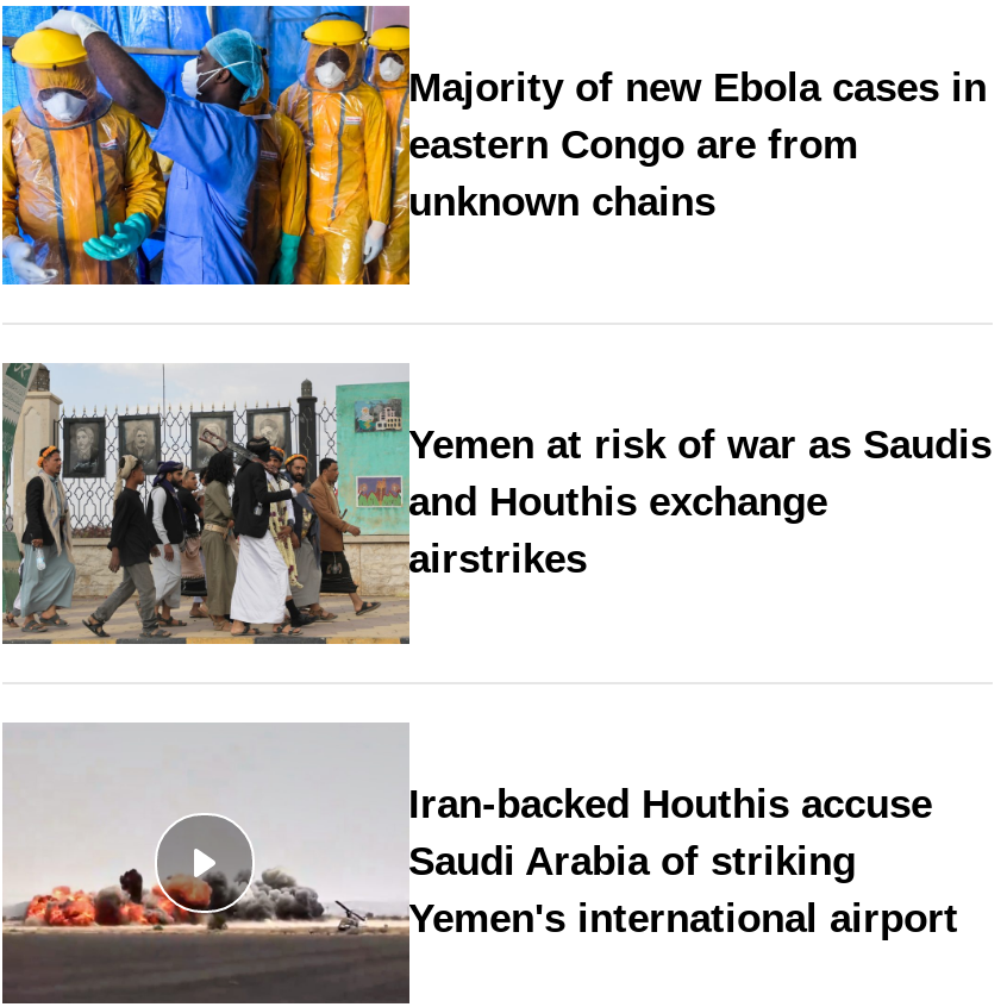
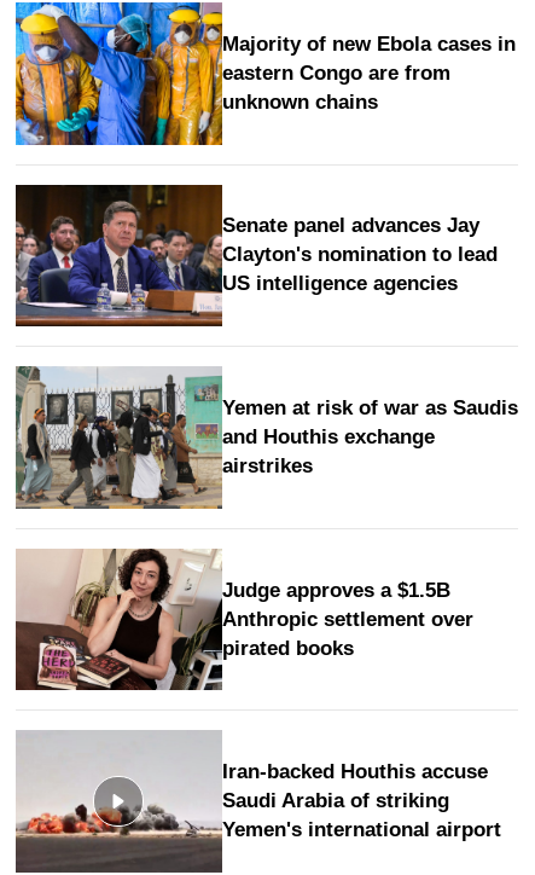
none -> [14,184,497,328] [image] | Senate panel advances Jay | Clayton's nomination to lead | US intelligence agencies
none -> [16,549,473,691] [image] | Judge approves a $1.5B | Anthropic settlement over | pirated books

